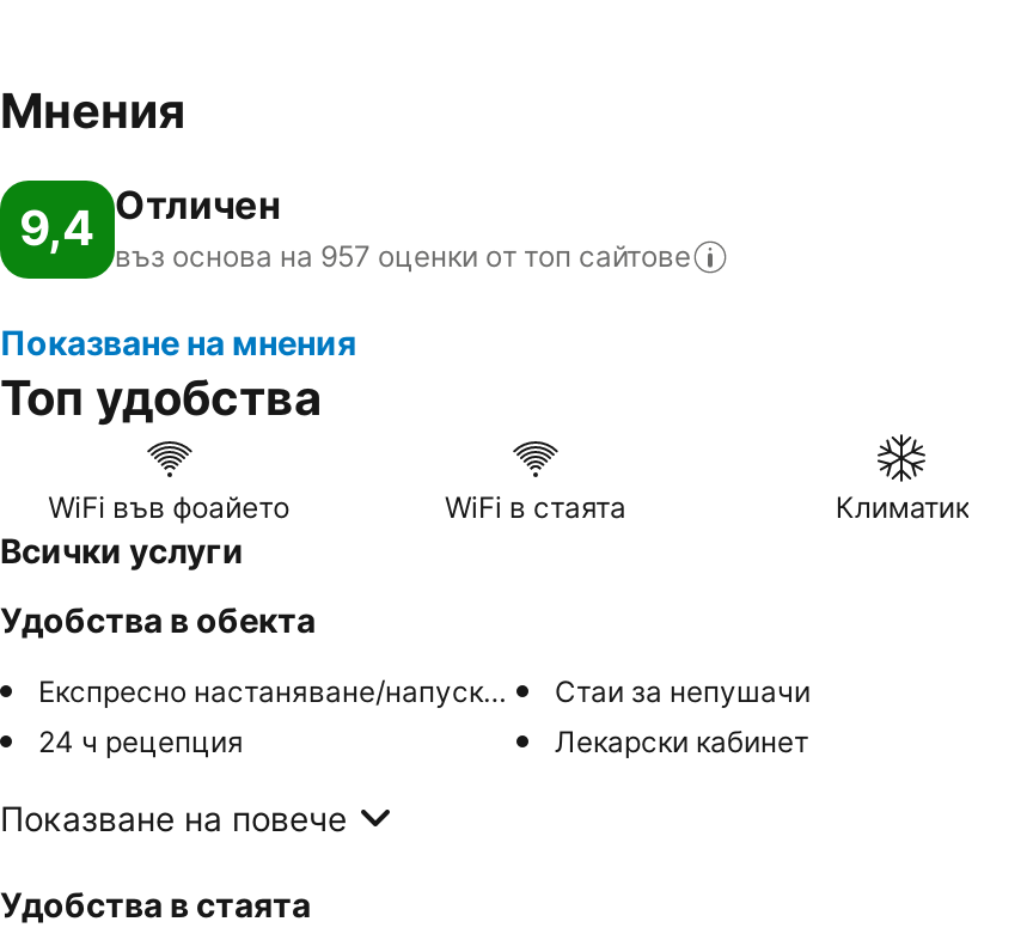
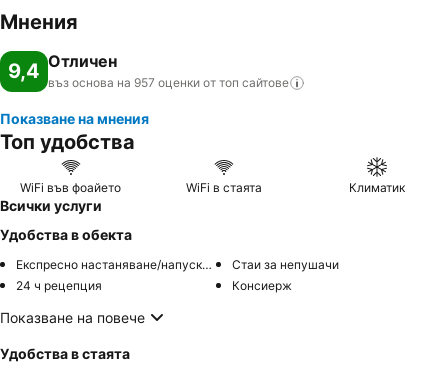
[555,724,808,759] Лекарски кабинет -> [232,278,292,293] Консиерж

